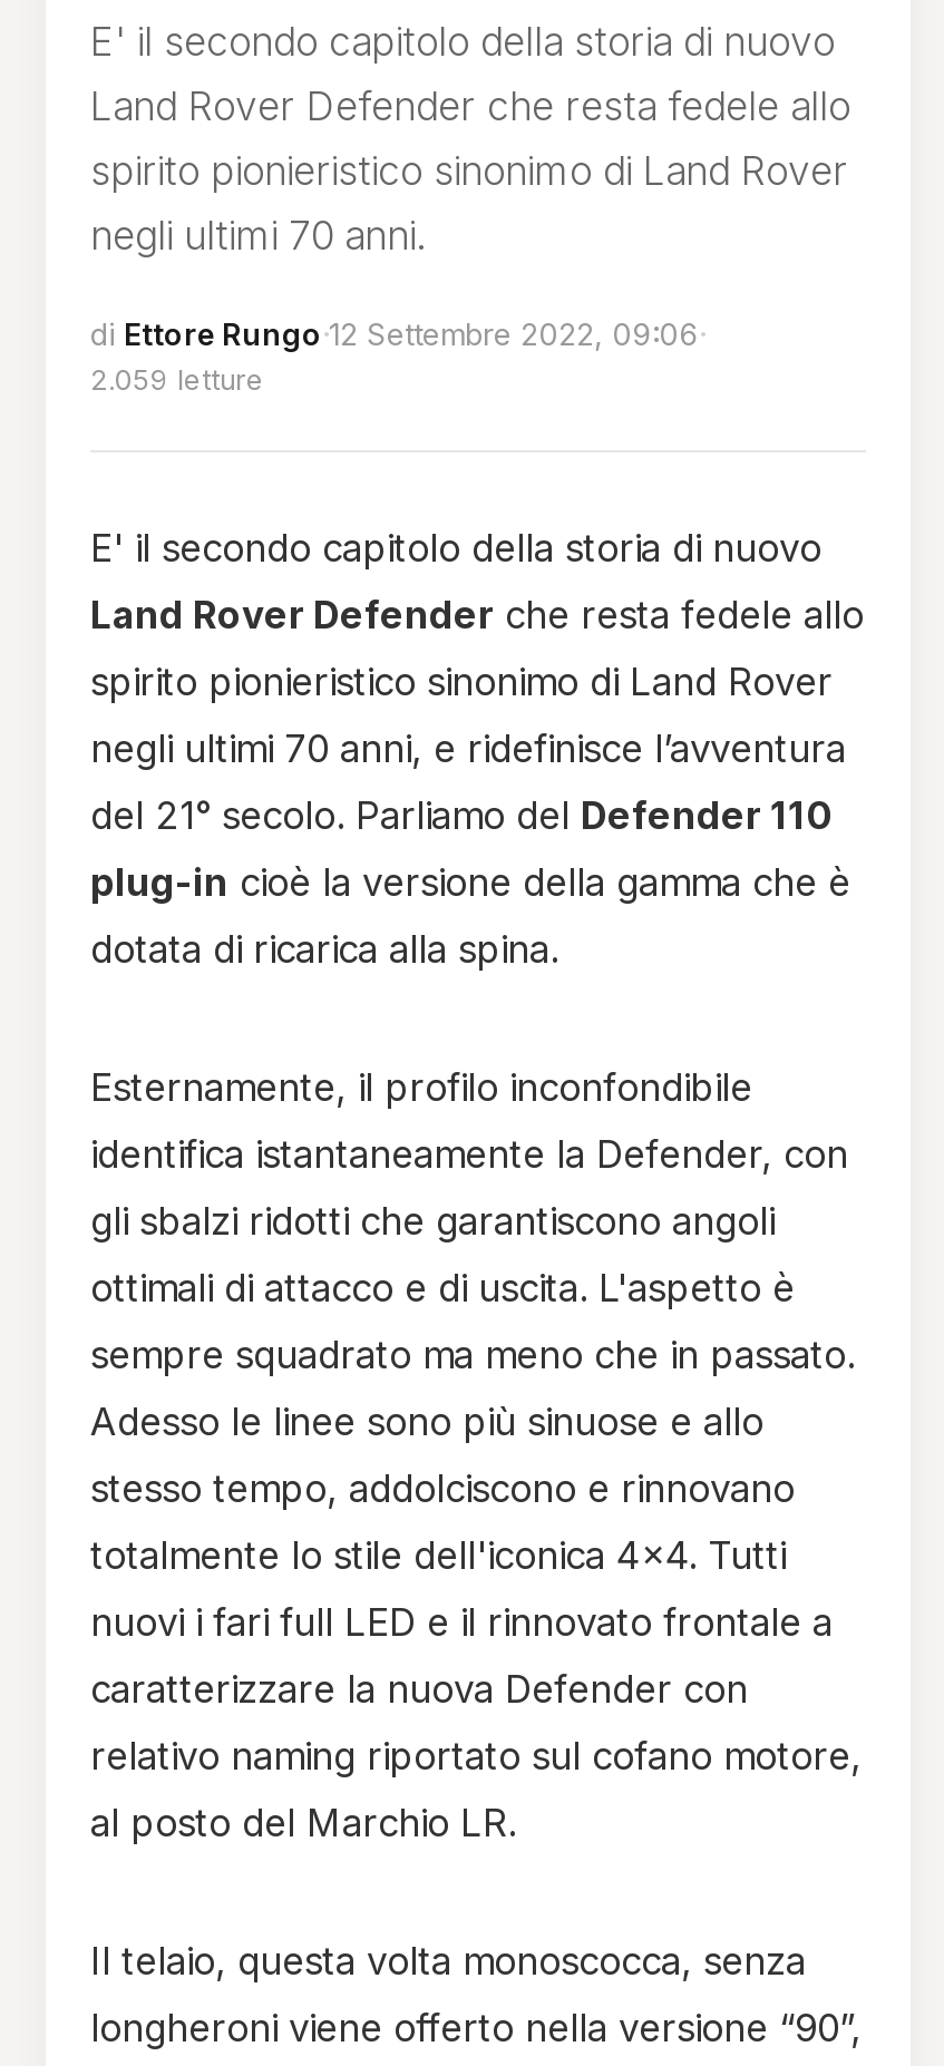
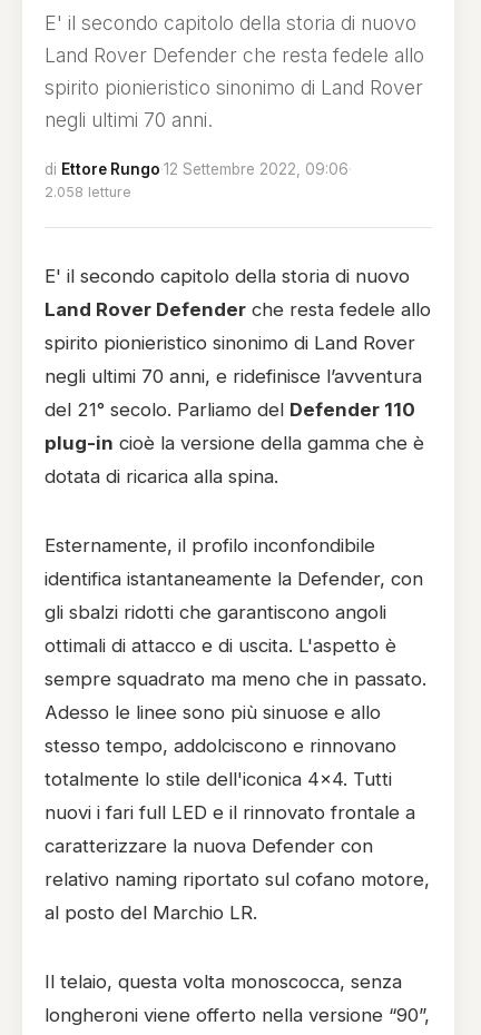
[90,363,264,397] 2.059 letture -> [45,184,131,200] 2.058 letture

